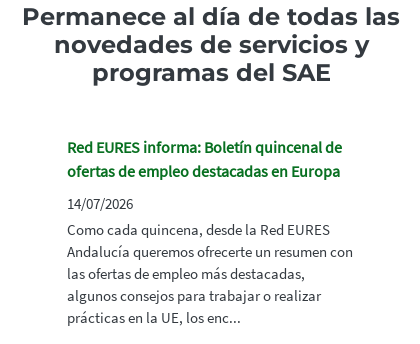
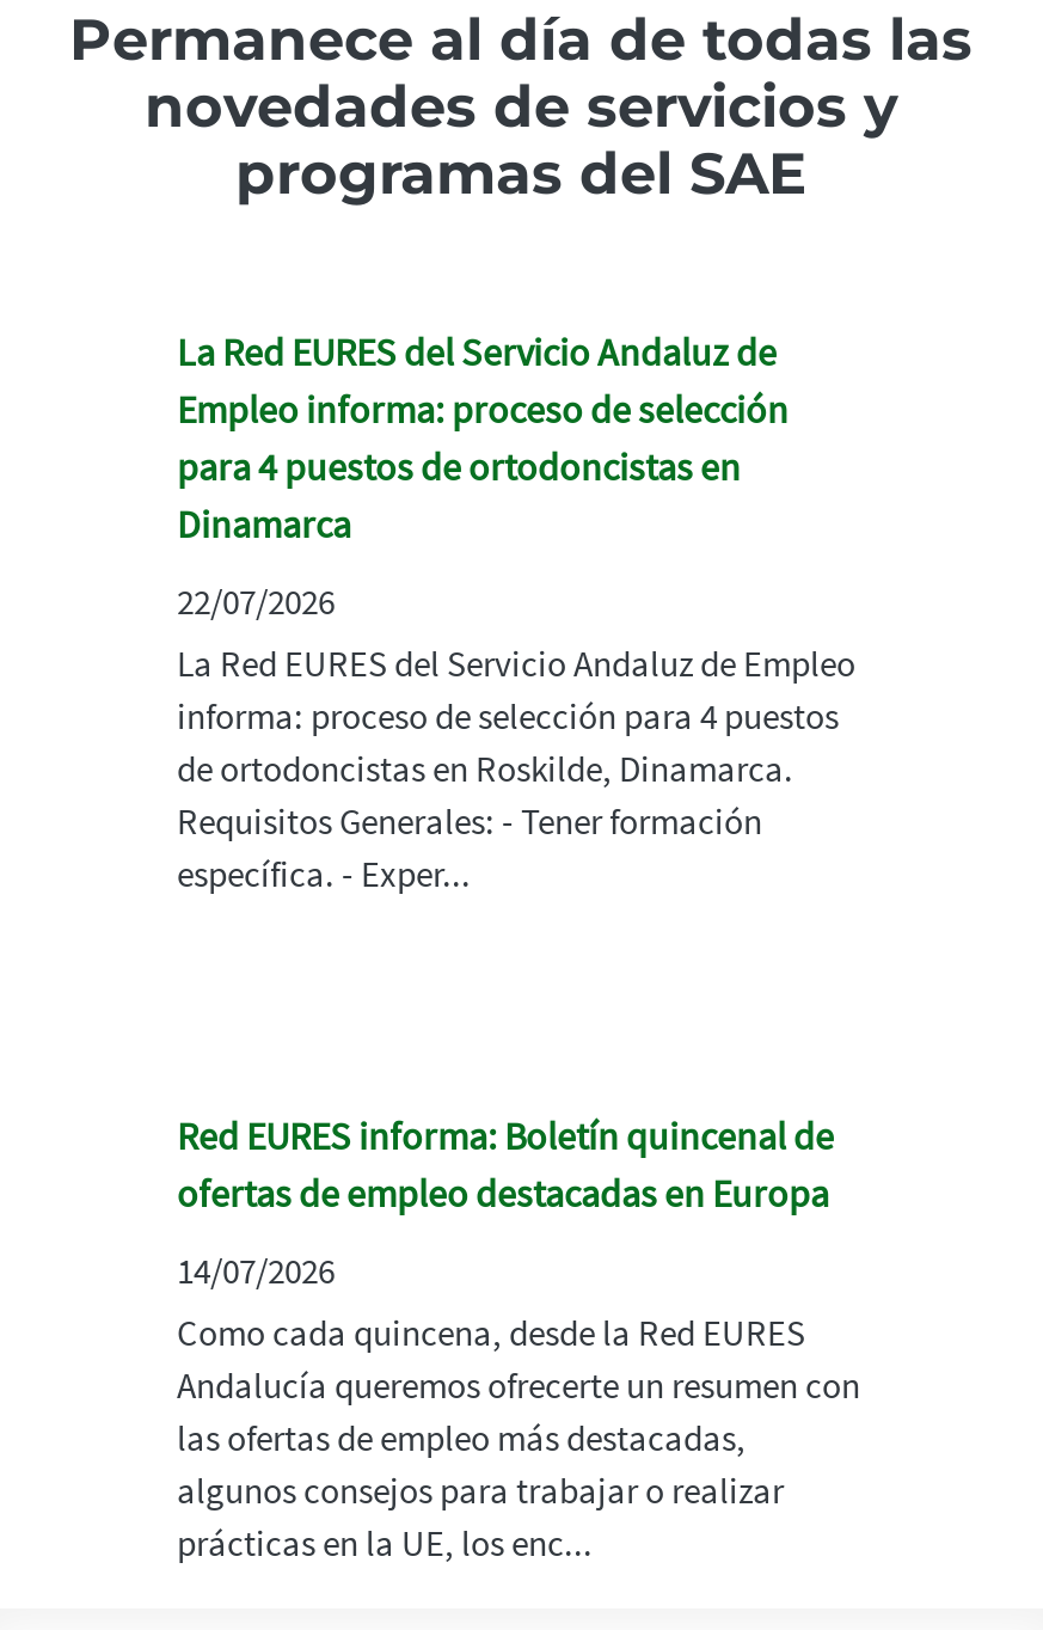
none -> [177,327,855,896] La Red EURES del Servicio Andaluz de | Empleo informa: proceso de selección | para 4 puestos de ortodoncistas en | Dinamarca | 22/07/2026 | La Red EURES del Servicio Andaluz de Empleo | informa: proceso de selección para 4 puestos | de ortodoncistas en Roskilde, Dinamarca. | Requisitos Generales: - Tener formación | específica. - Exper...

